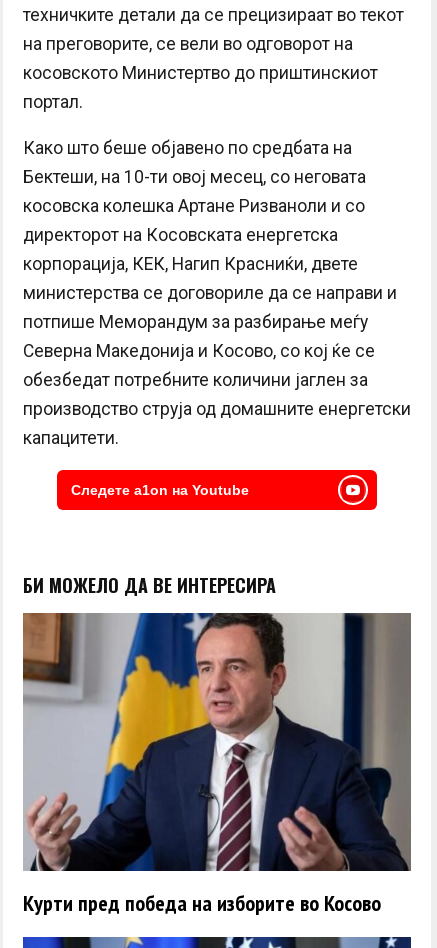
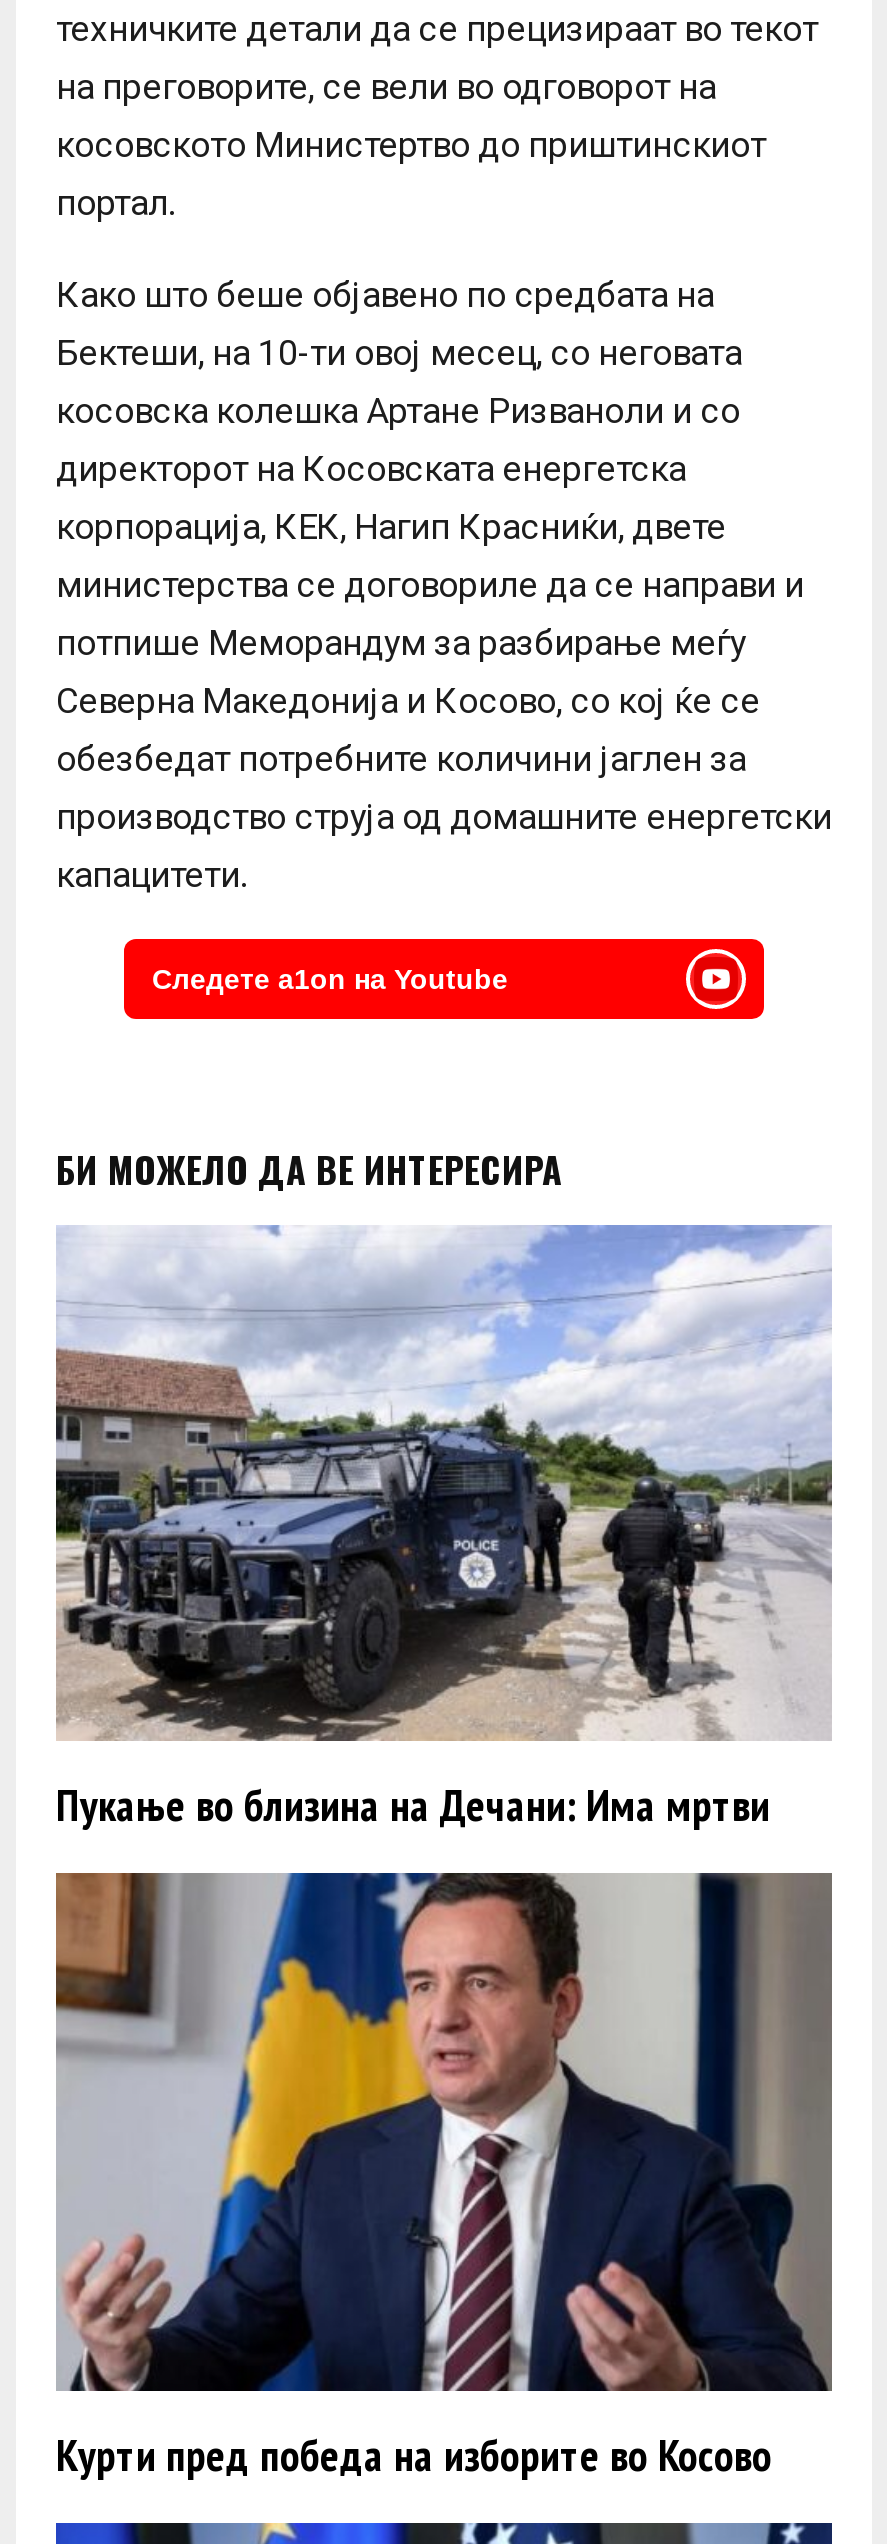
none -> [56,1223,832,1834] [image] | Пукање во близина на Дечани: Има мртви

